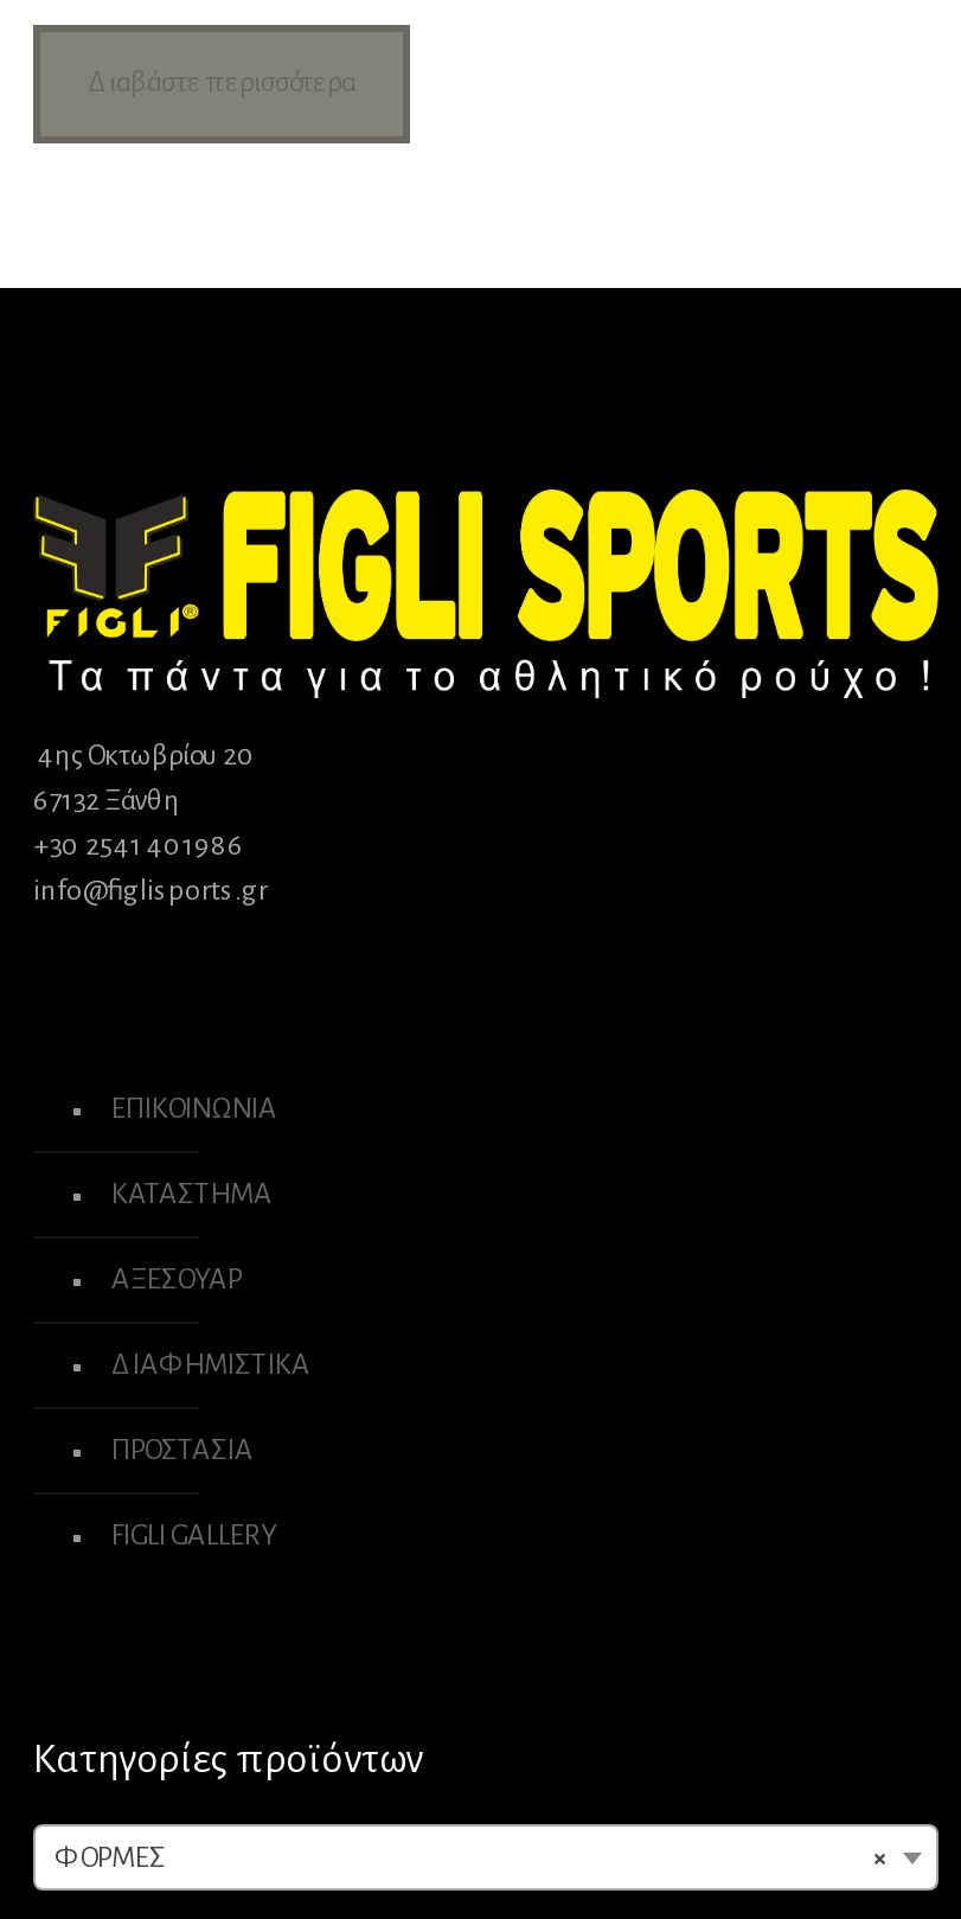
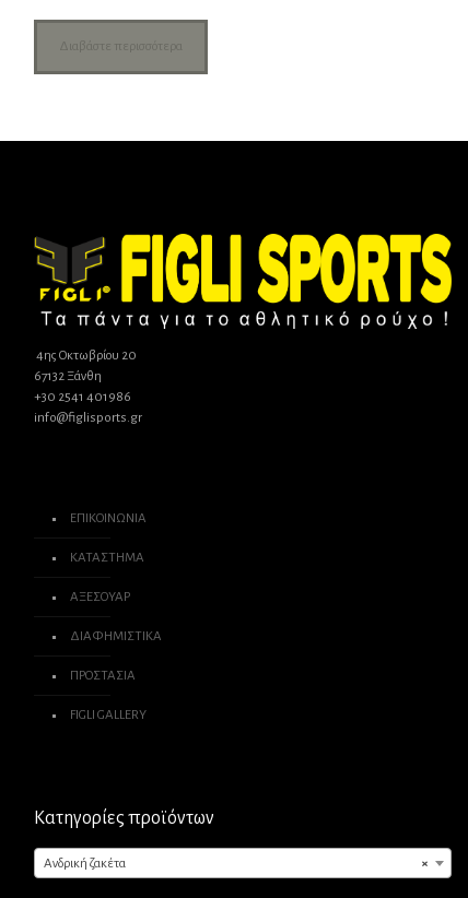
[55,1842,166,1873] ΦΟΡΜΕΣ -> [44,856,126,871] Ανδρική ζακέτα

